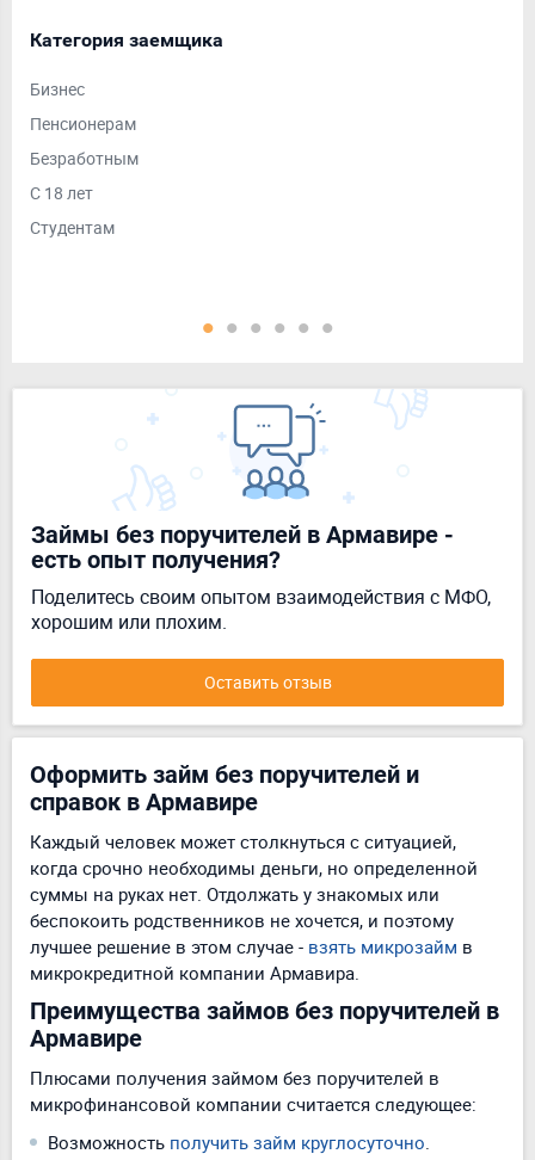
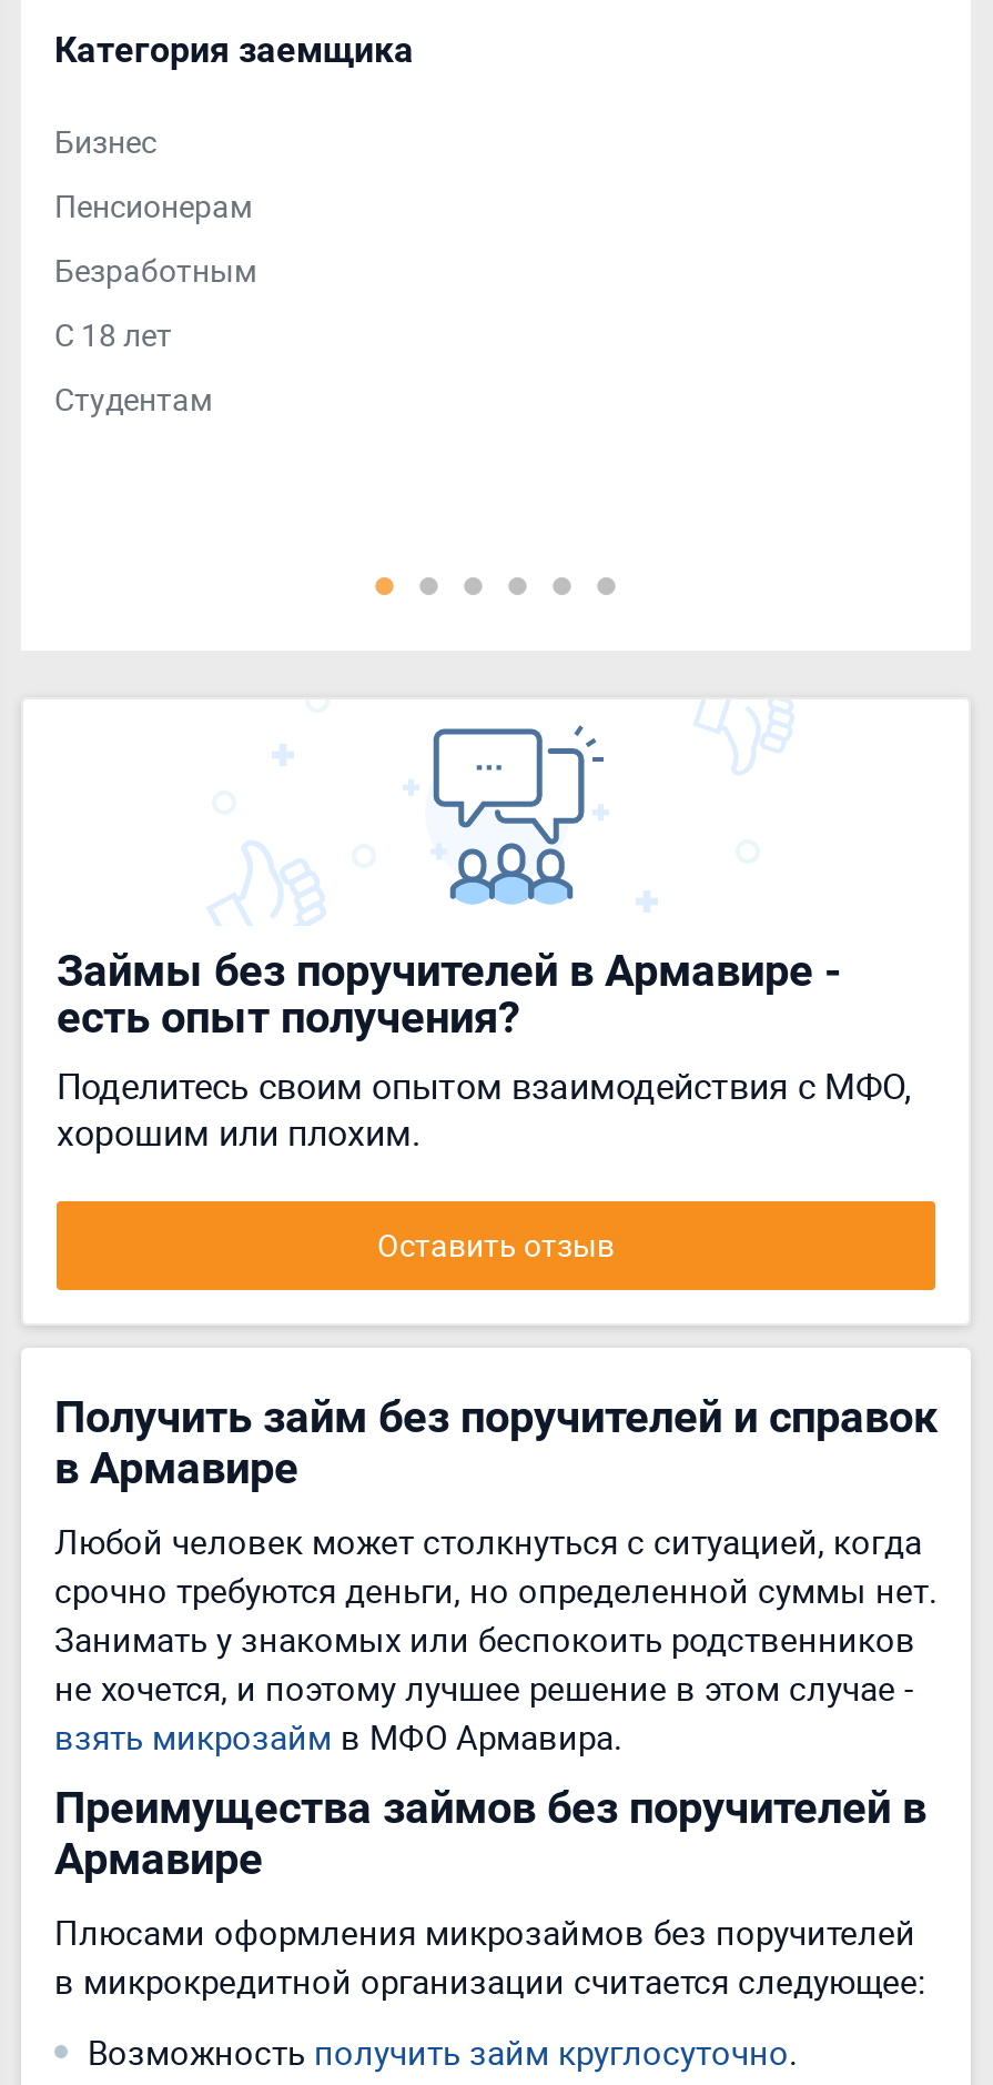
[30,760,419,816] Оформить займ без поручителей и | справок в Армавире -> [54,1390,938,1494] Получить займ без поручителей и справок | в Армавире
[30,829,478,985] Каждый человек может столкнуться с ситуацией, | когда срочно необходимы деньги, но определенной | суммы на руках нет. Отдолжать у знакомых или | беспокоить родственников не хочется, и поэтому | лучшее решение в этом случае - взять микрозайм в | микрокредитной компании Армавира. -> [54,1519,938,1759] Любой человек может столкнуться с ситуацией, когда | срочно требуются деньги, но определенной суммы нет. | Занимать у знакомых или беспокоить родственников | не хочется, и поэтому лучшее решение в этом случае - | взять микрозайм в МФО Армавира.
[30,1066,476,1116] Плюсами получения займом без поручителей в | микрофинансовой компании считается следующее: -> [54,1910,926,2003] Плюсами оформления микрозаймов без поручителей | в микрокредитной организации считается следующее:

